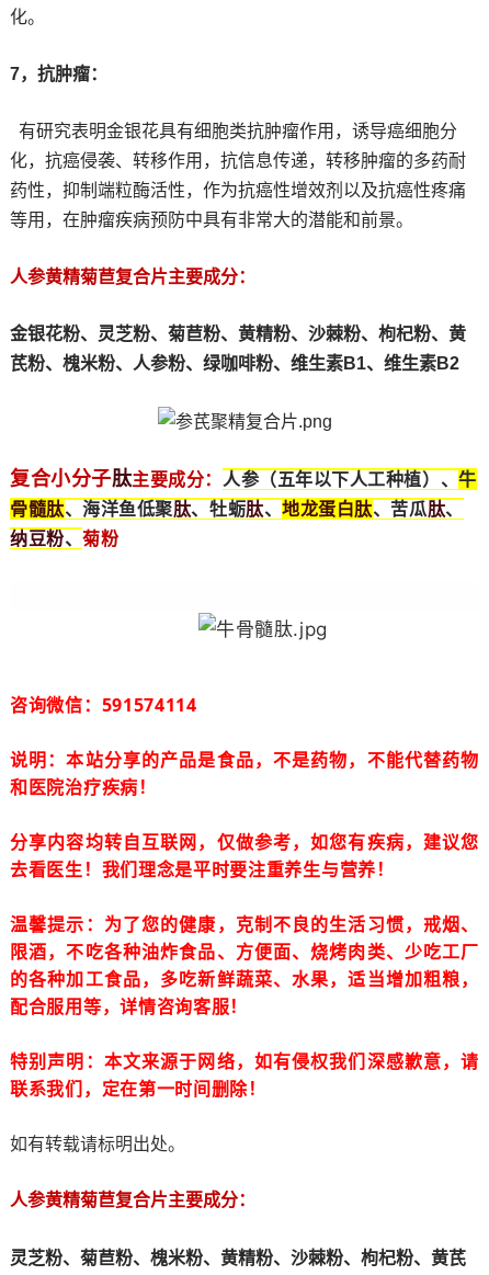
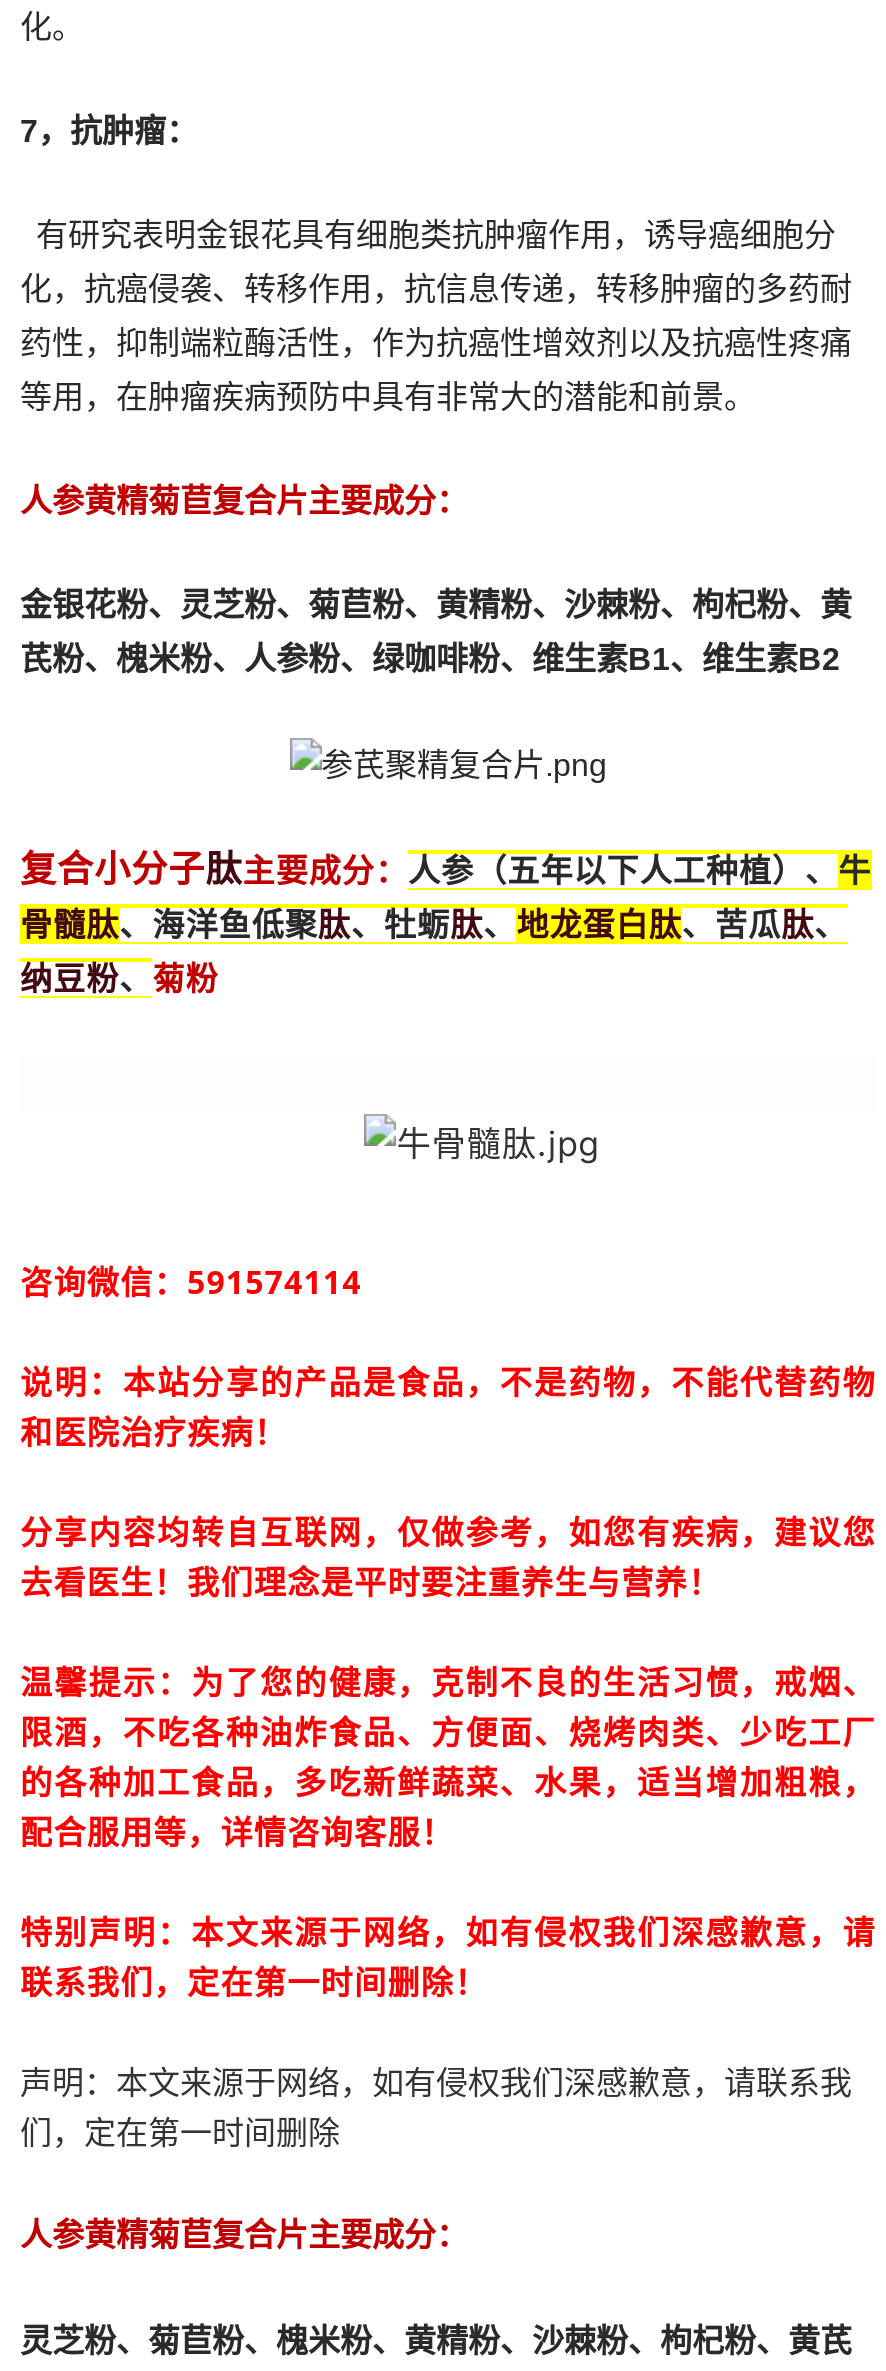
[10,1135,185,1154] 如有转载请标明出处。 -> [20,2067,852,2151] 声明：本文来源于网络，如有侵权我们深感歉意，请联系我 | 们，定在第一时间删除

